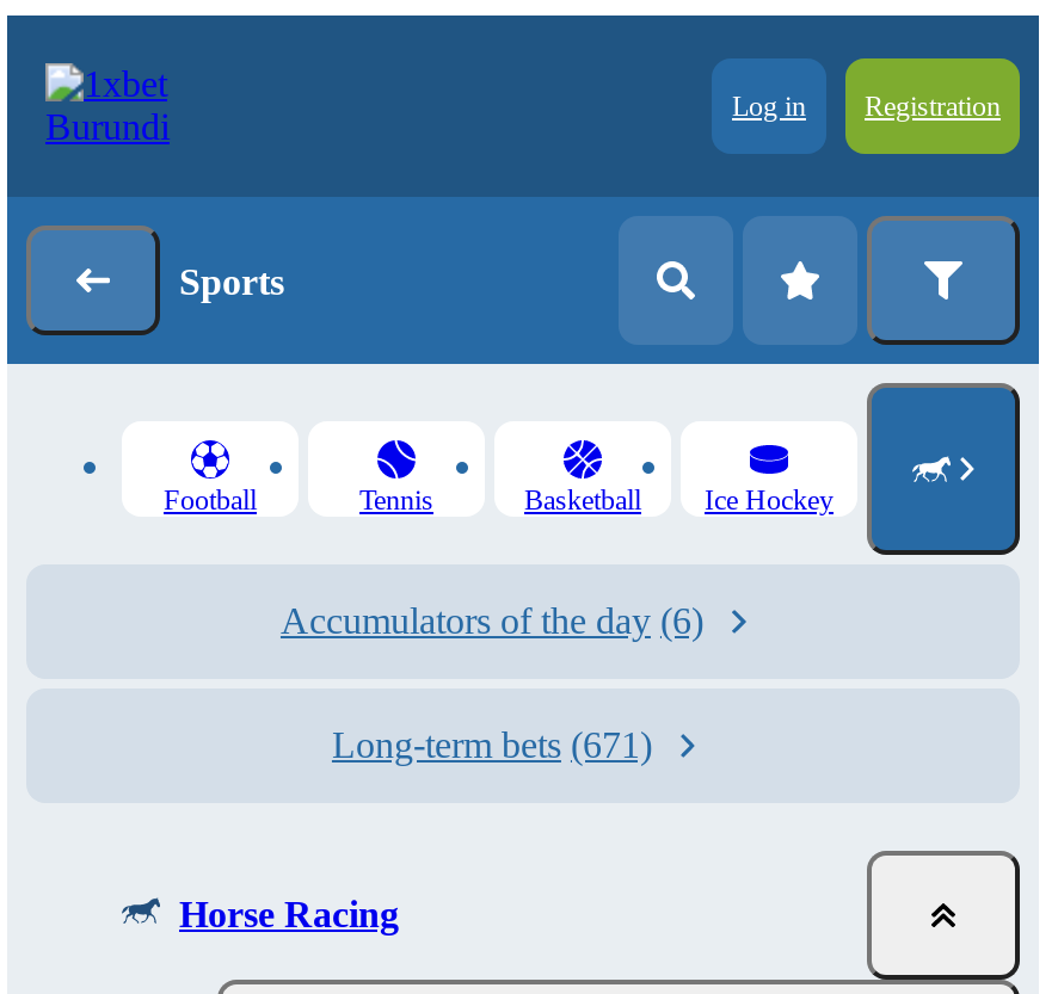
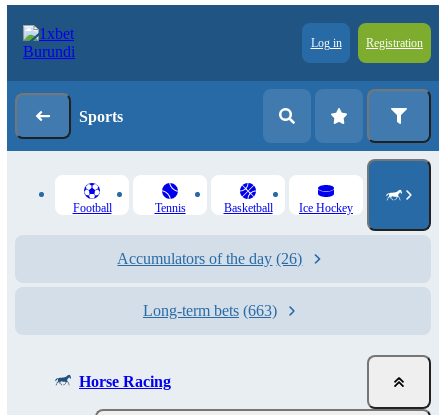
[281,600,703,641] Accumulators of the day (6) -> [117,250,302,267] Accumulators of the day (26)
[332,724,652,765] Long-term bets (671) -> [143,302,277,319] Long-term bets (663)

